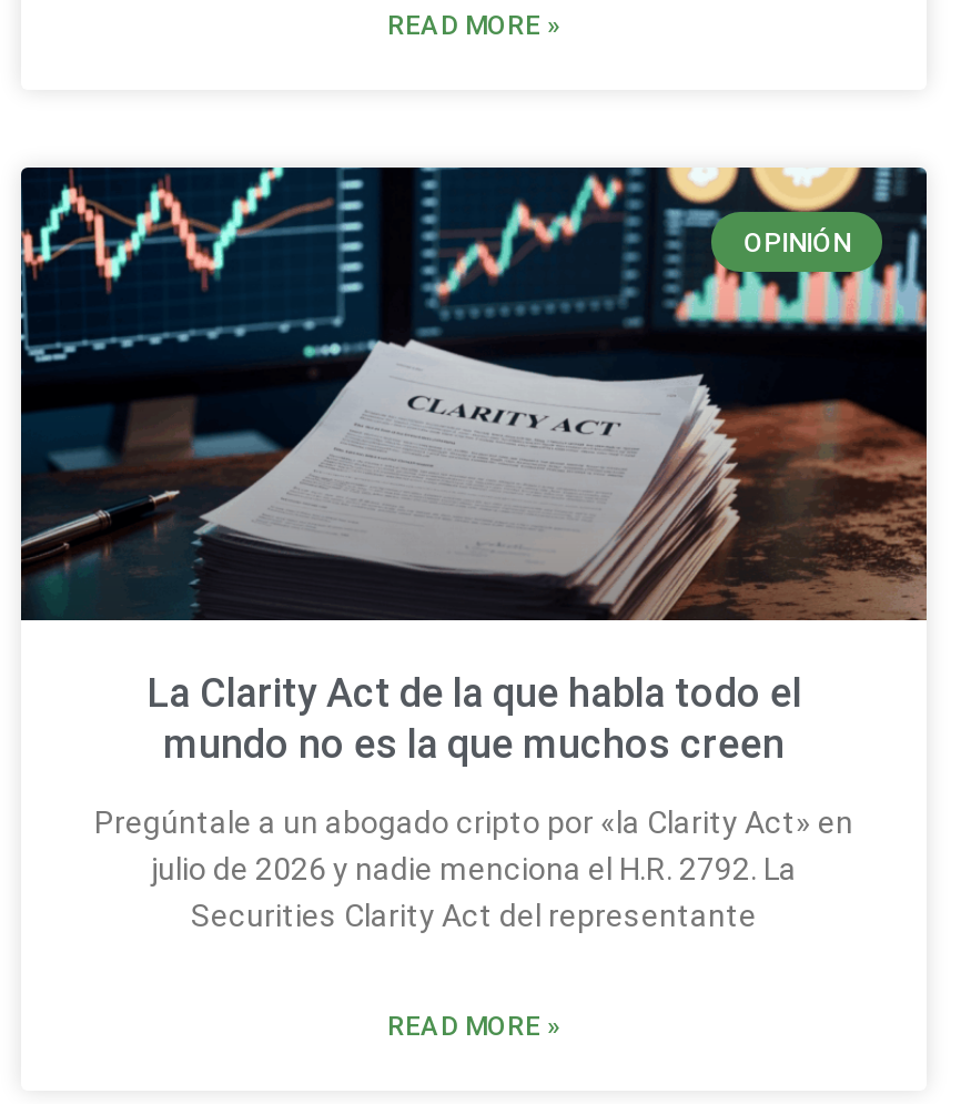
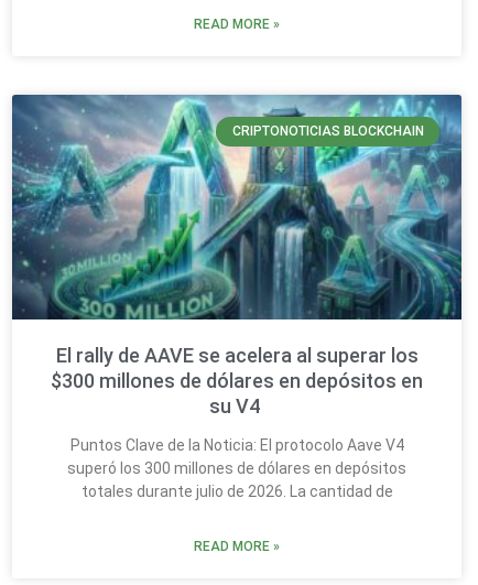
[21,165,929,622] [image] | OPINIÓN -> [12,94,463,321] [image] | CRIPTONOTICIAS BLOCKCHAIN
[146,670,801,767] La Clarity Act de la que habla todo el | mundo no es la que muchos creen -> [51,344,423,418] El rally de AAVE se acelera al superar los | $300 millones de dólares en depósitos en | su V4
[94,805,853,934] Pregúntale a un abogado cripto por «la Clarity Act» en | julio de 2026 y nadie menciona el H.R. 2792. La | Securities Clarity Act del representante -> [67,437,406,500] Puntos Clave de la Noticia: El protocolo Aave V4 | superó los 300 millones de dólares en depósitos | totales durante julio de 2026. La cantidad de

